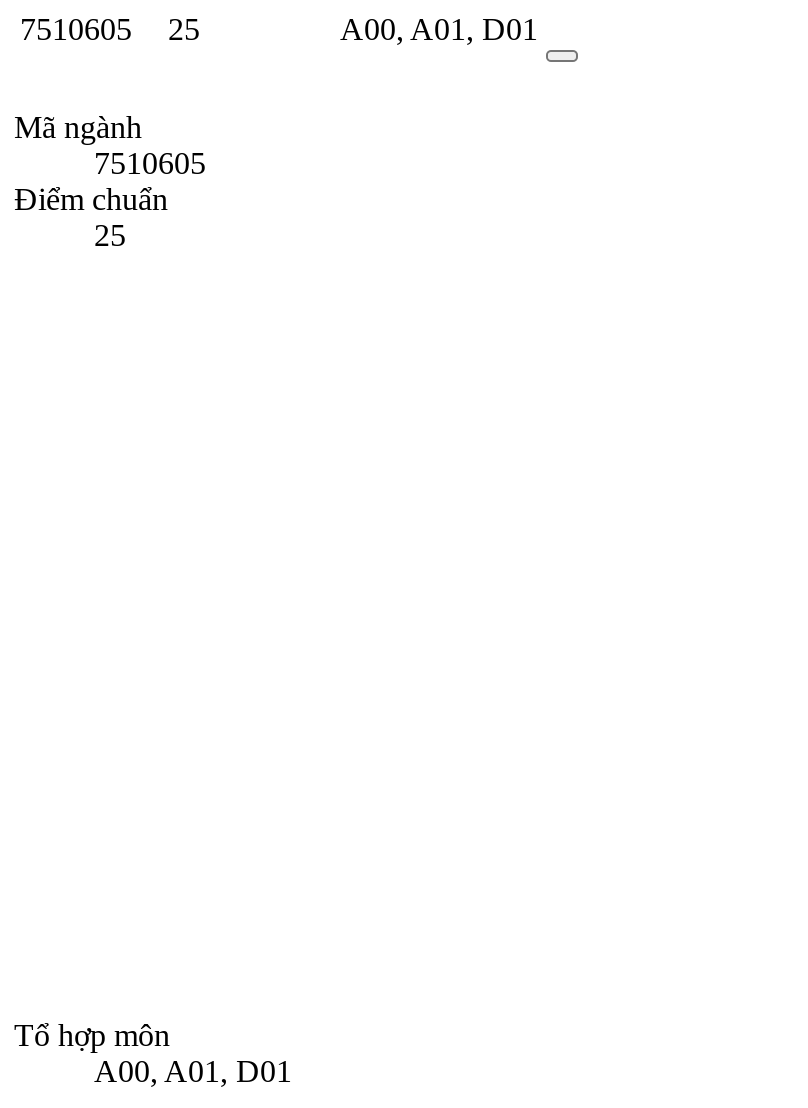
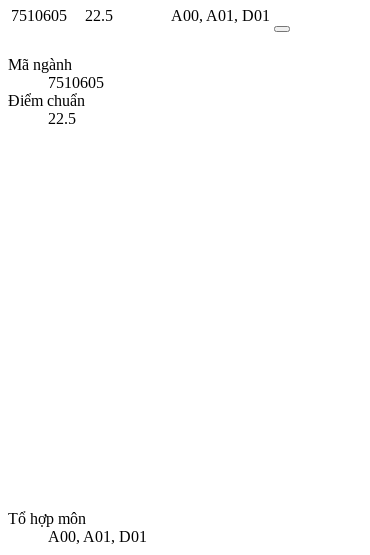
[20,13,200,47] 7510605 25 -> [11,7,113,24] 7510605 22.5
[94,219,126,253] 25 -> [48,110,76,127] 22.5

